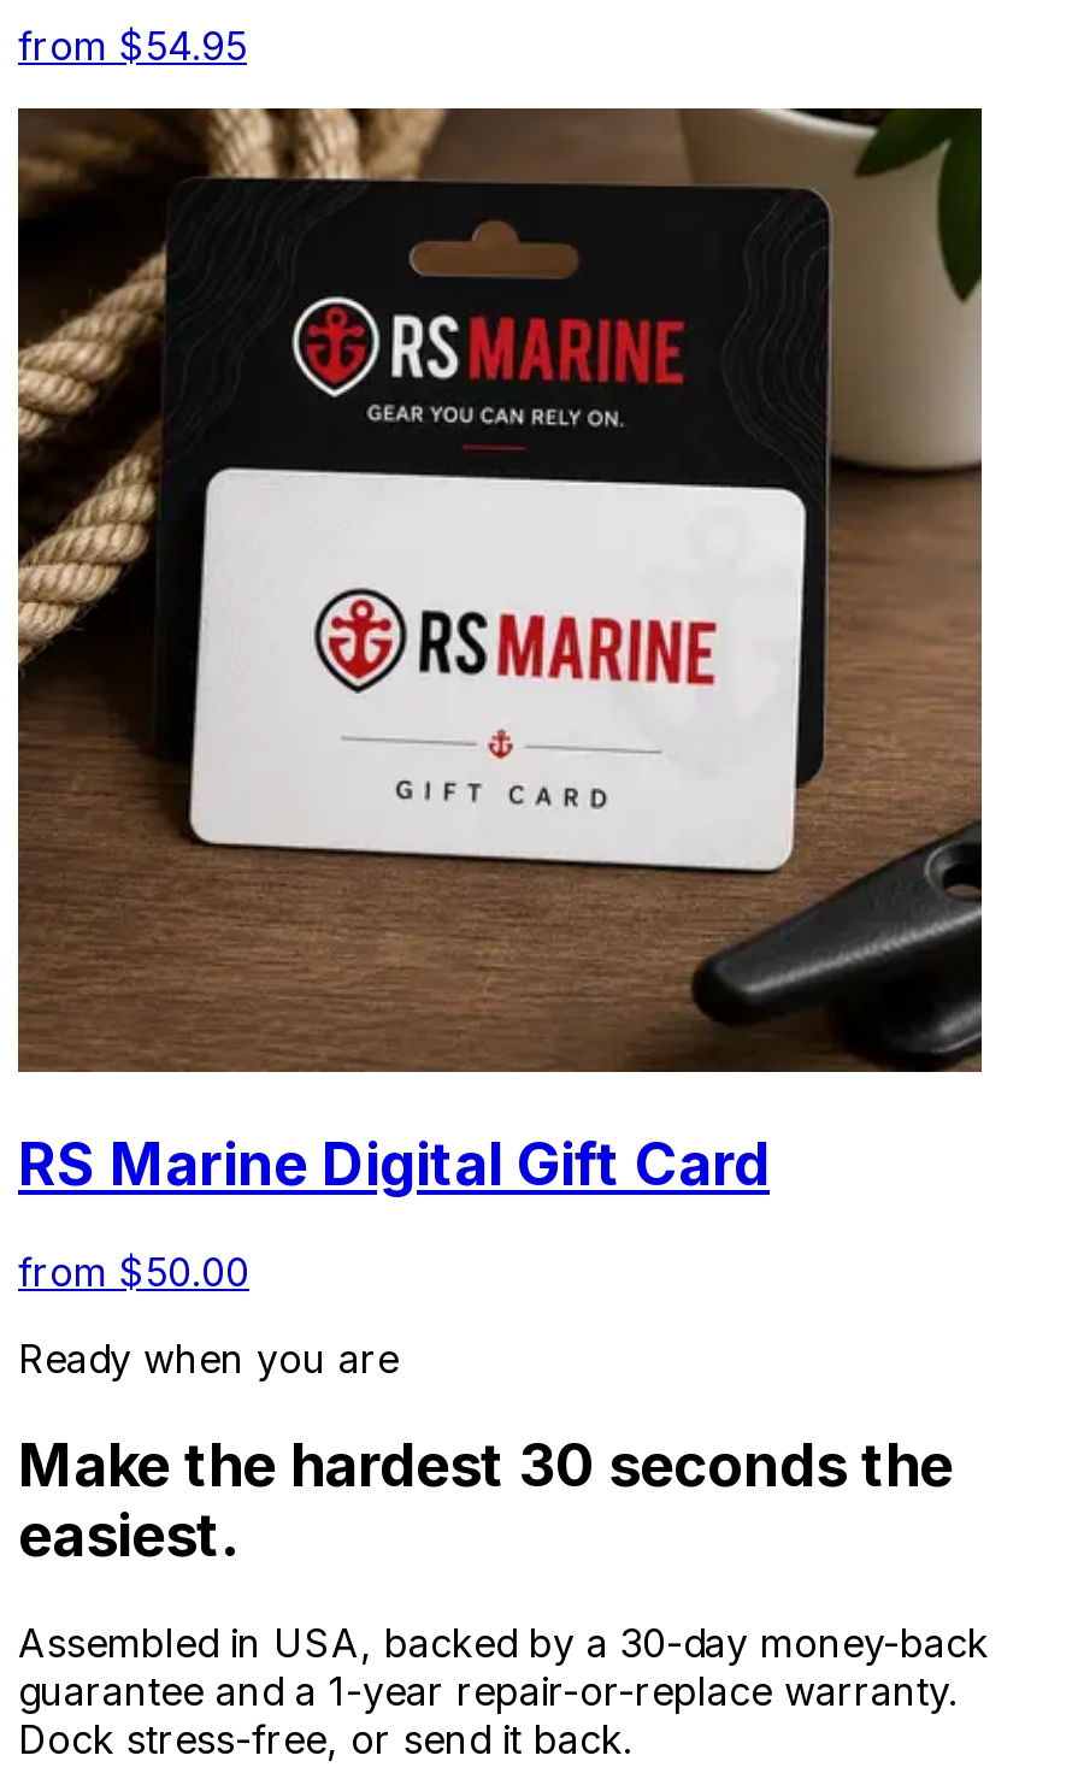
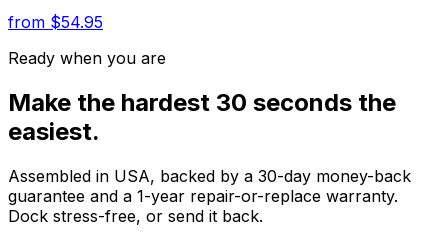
[16,106,984,1296] [image] | RS Marine Digital Gift Card | from $50.00 -> none

